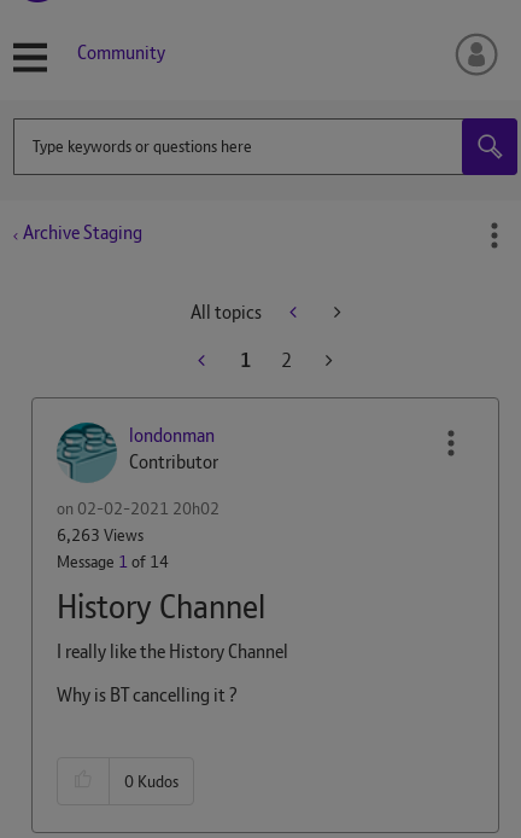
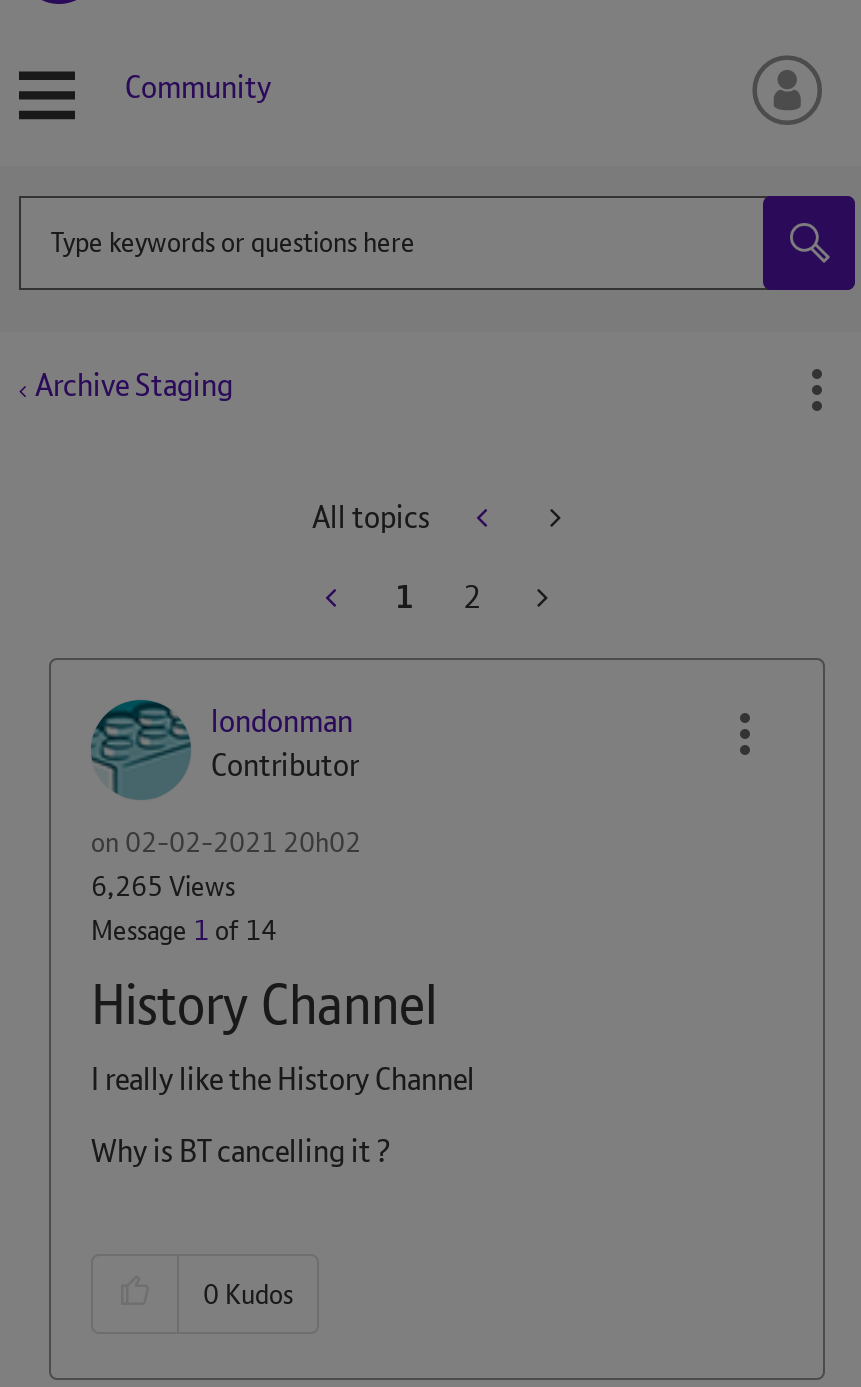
[57,524,144,546] 6,263 Views -> [91,868,235,904] 6,265 Views

